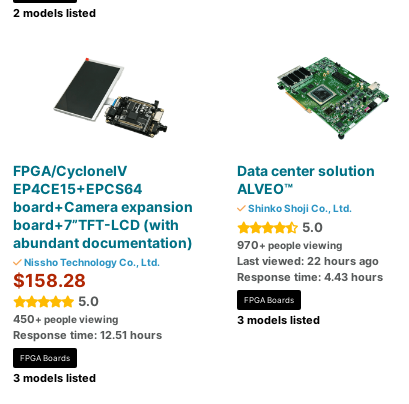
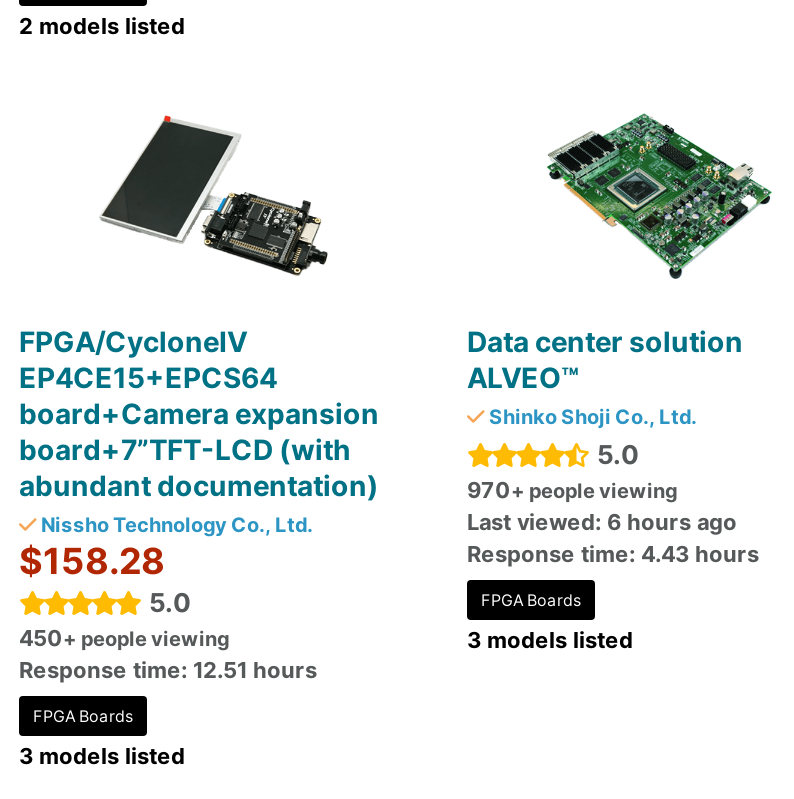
[237,254,379,268] Last viewed: 22 hours ago -> [467,509,737,537] Last viewed: 6 hours ago

